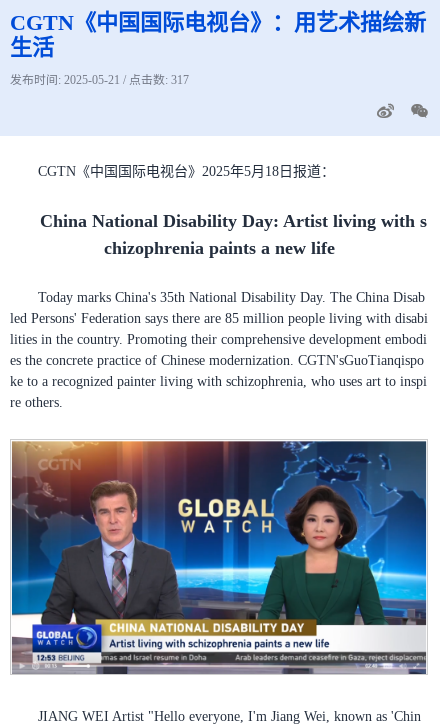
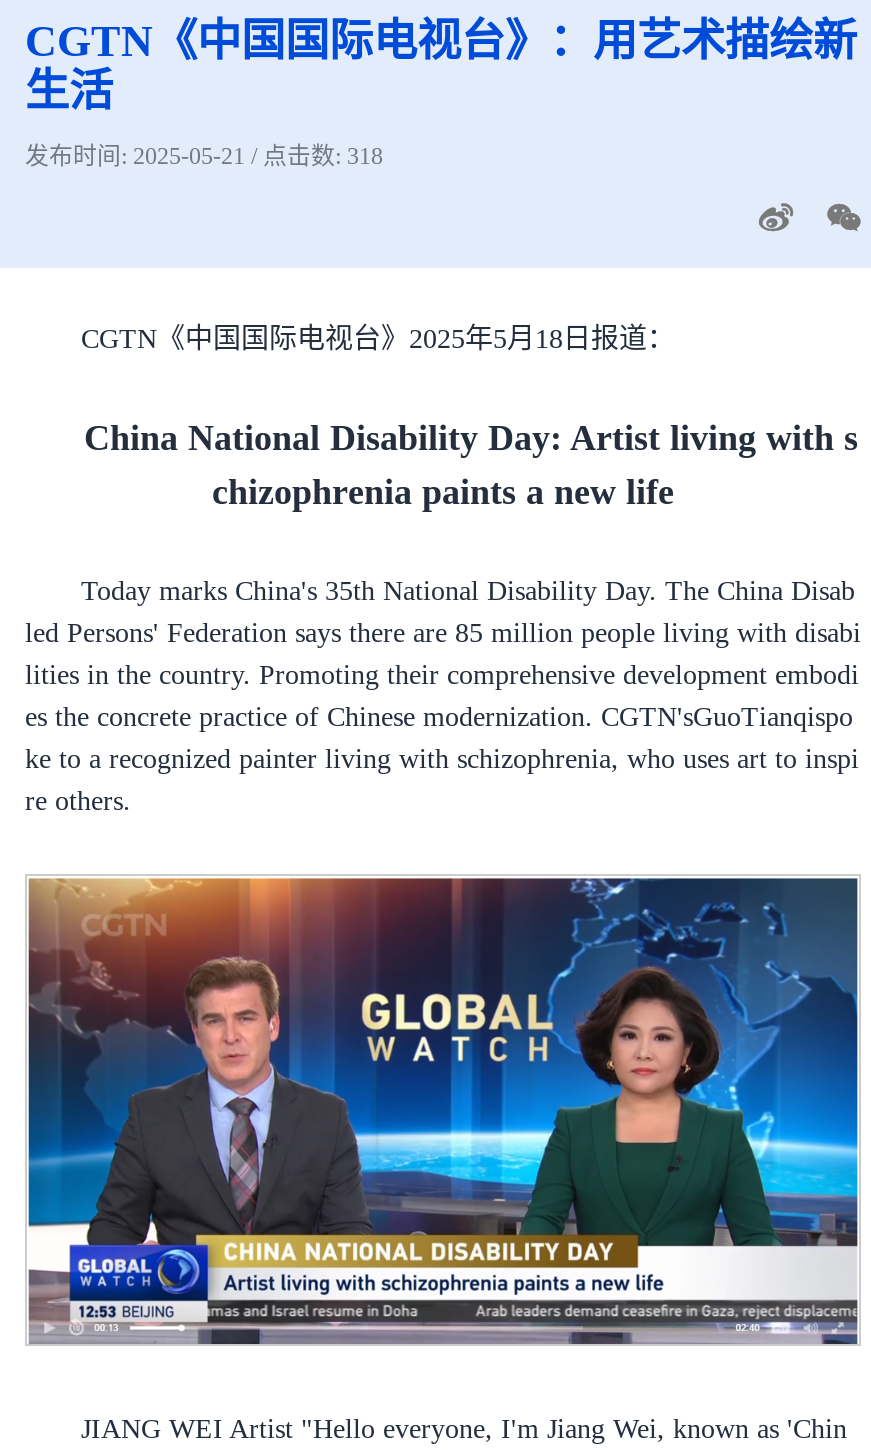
[10,73,189,87] 发布时间: 2025-05-21 / 点击数: 317 -> [25,142,383,170] 发布时间: 2025-05-21 / 点击数: 318

